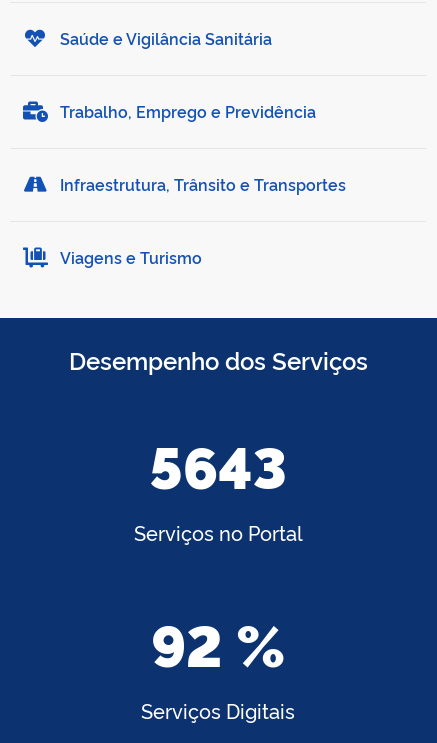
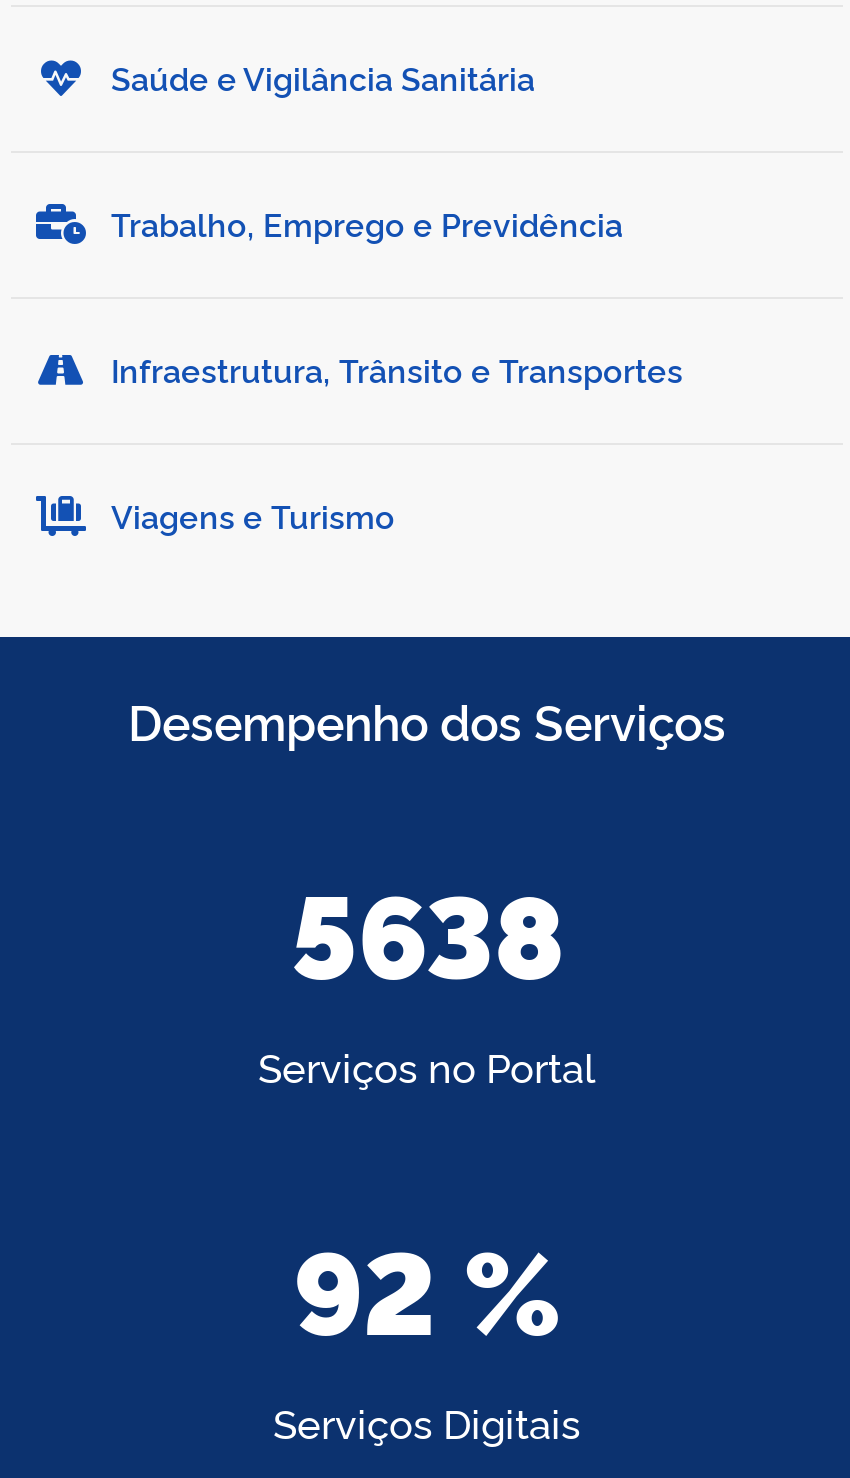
[149,424,287,504] 5643 -> [290,849,564,1009] 5638

